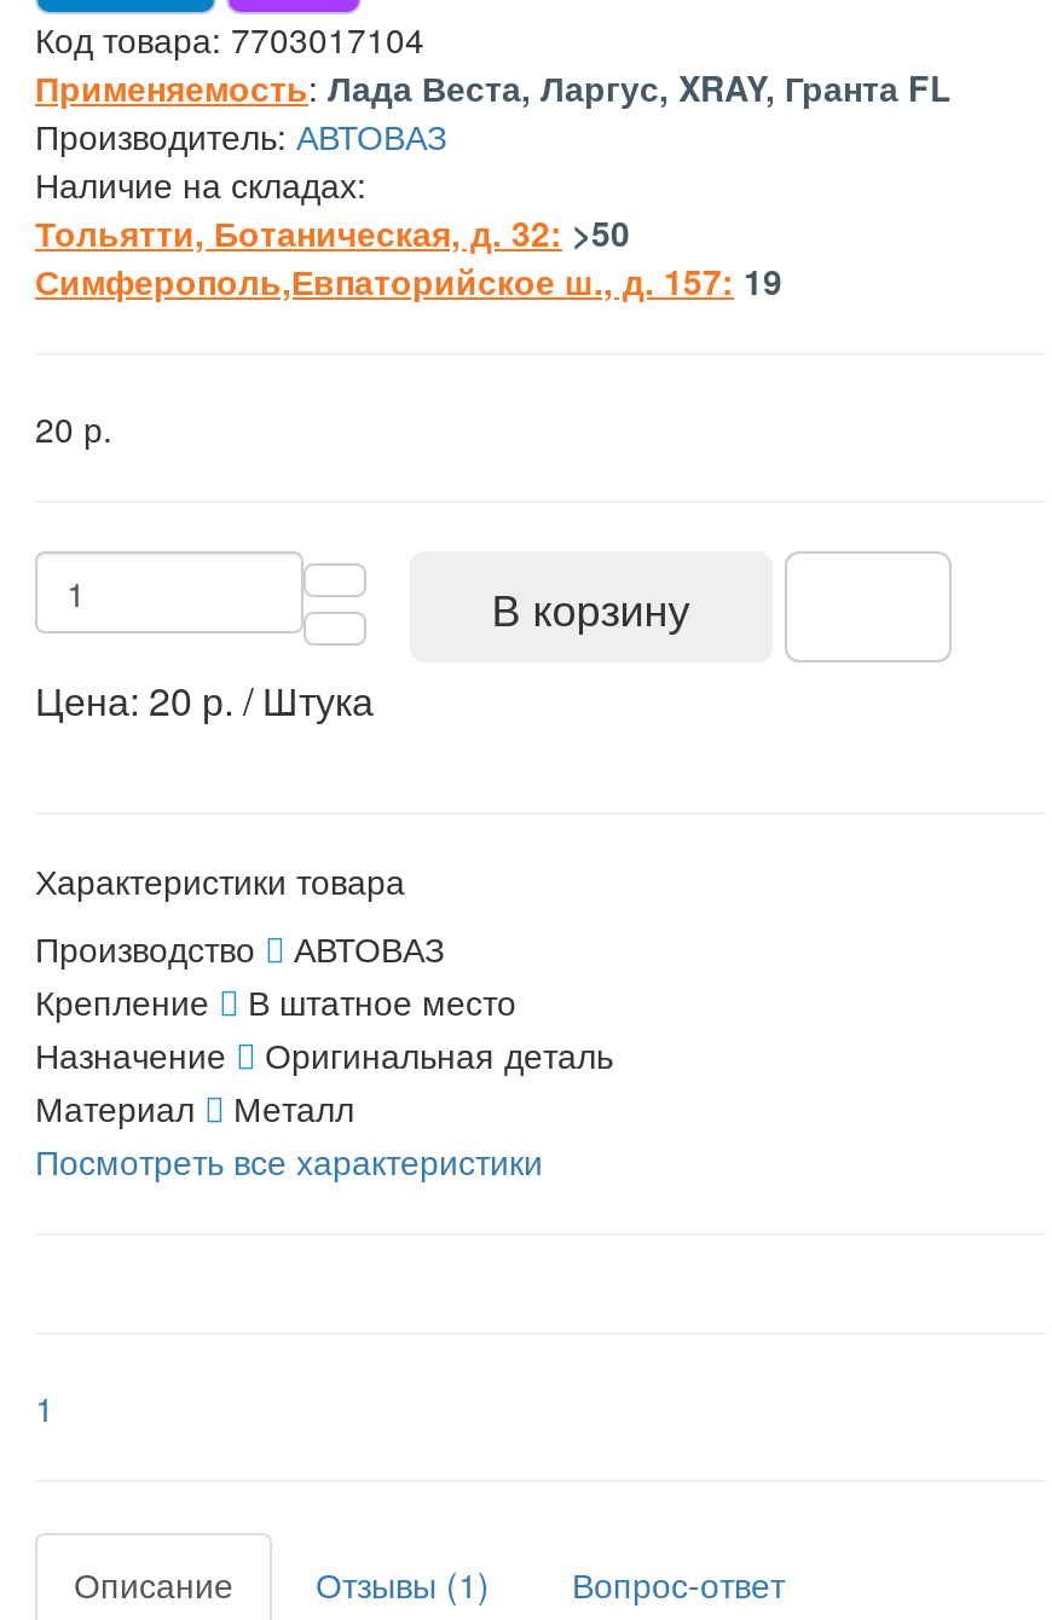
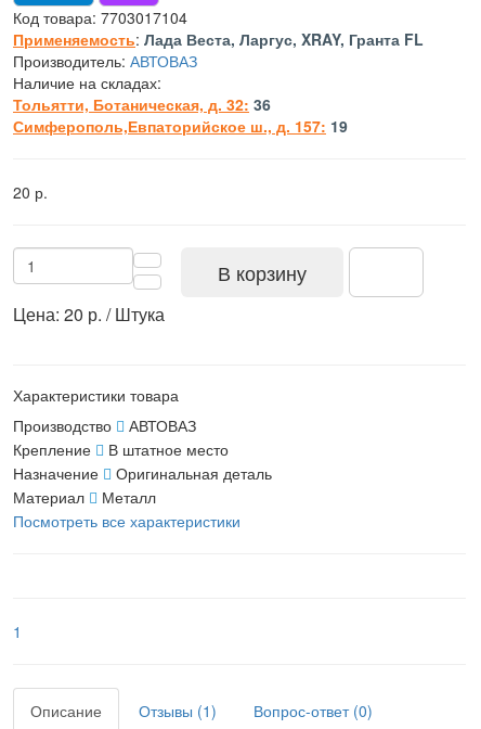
[35,207,630,255] Тольятти, Ботаническая, д. 32: >50 -> [13,93,271,114] Тольятти, Ботаническая, д. 32: 36
[572,1558,785,1607] Вопрос-ответ -> [253,699,373,721] Вопрос-ответ (0)

